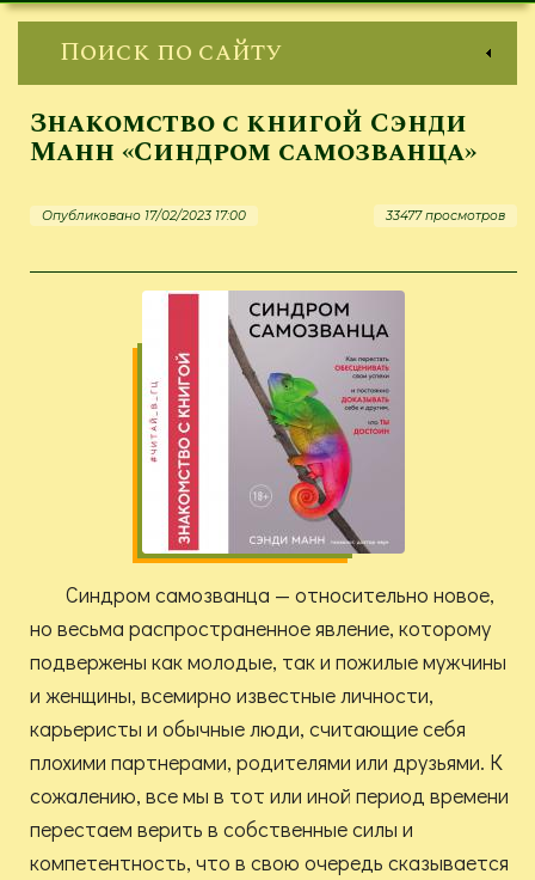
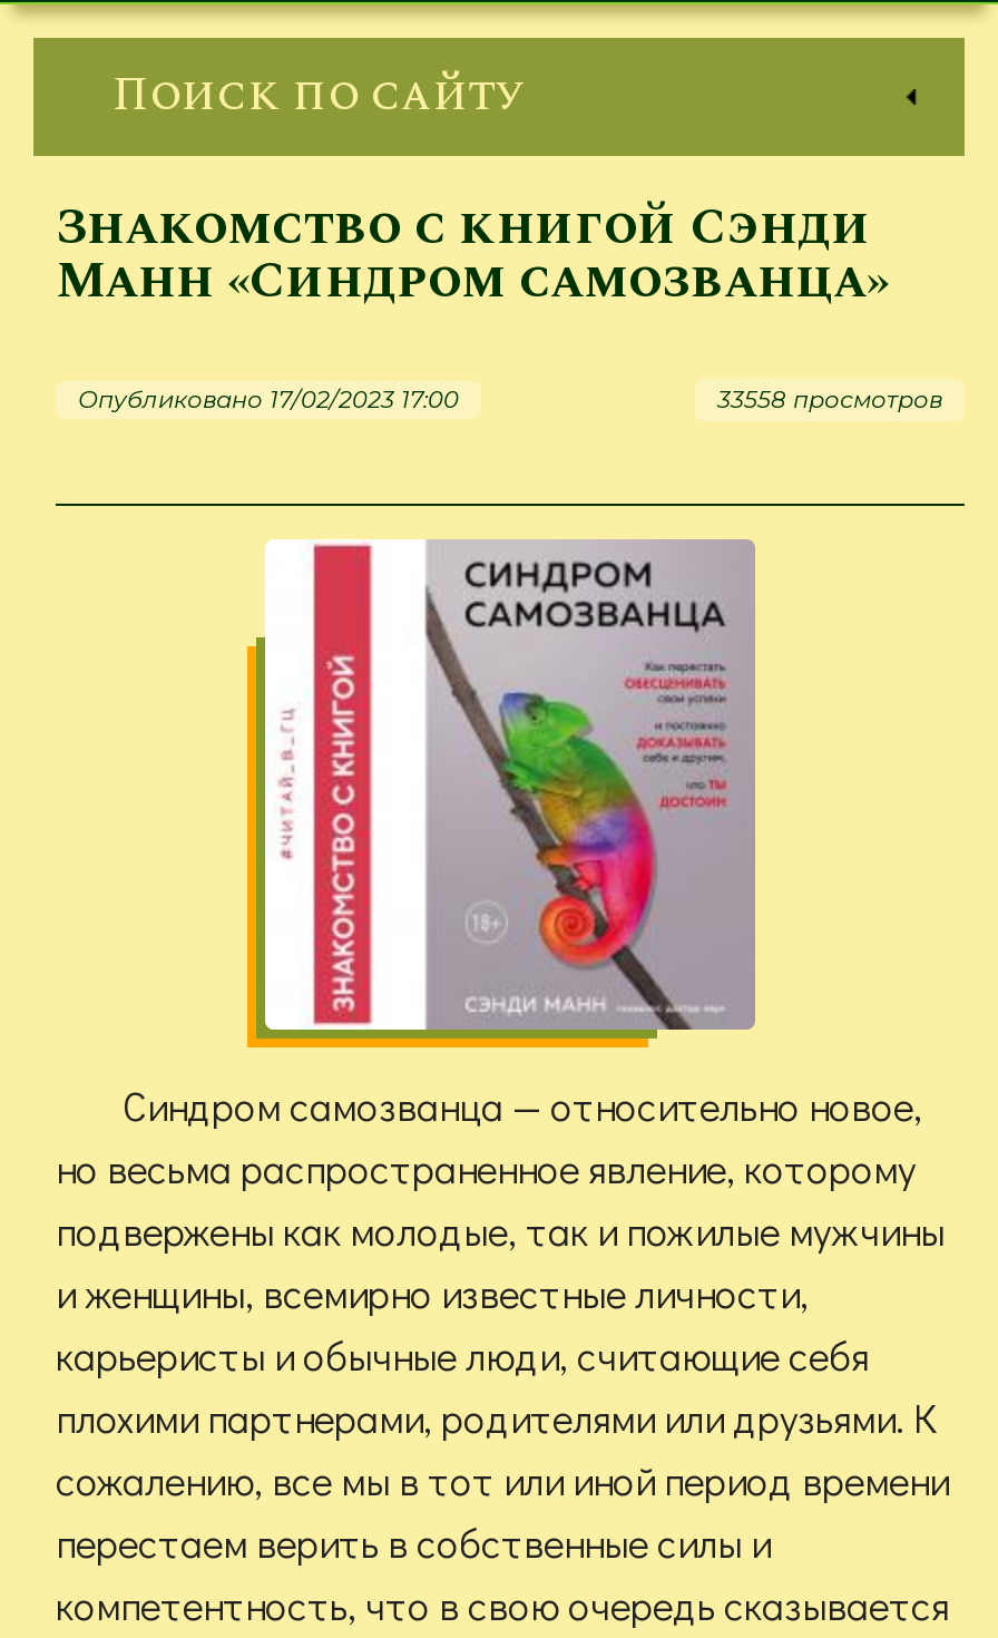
[386,208,505,224] 33477 просмотров -> [717,386,942,415] 33558 просмотров

